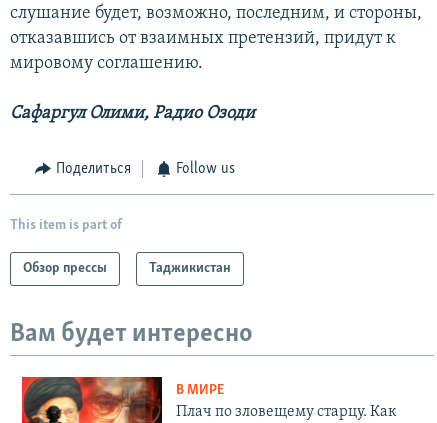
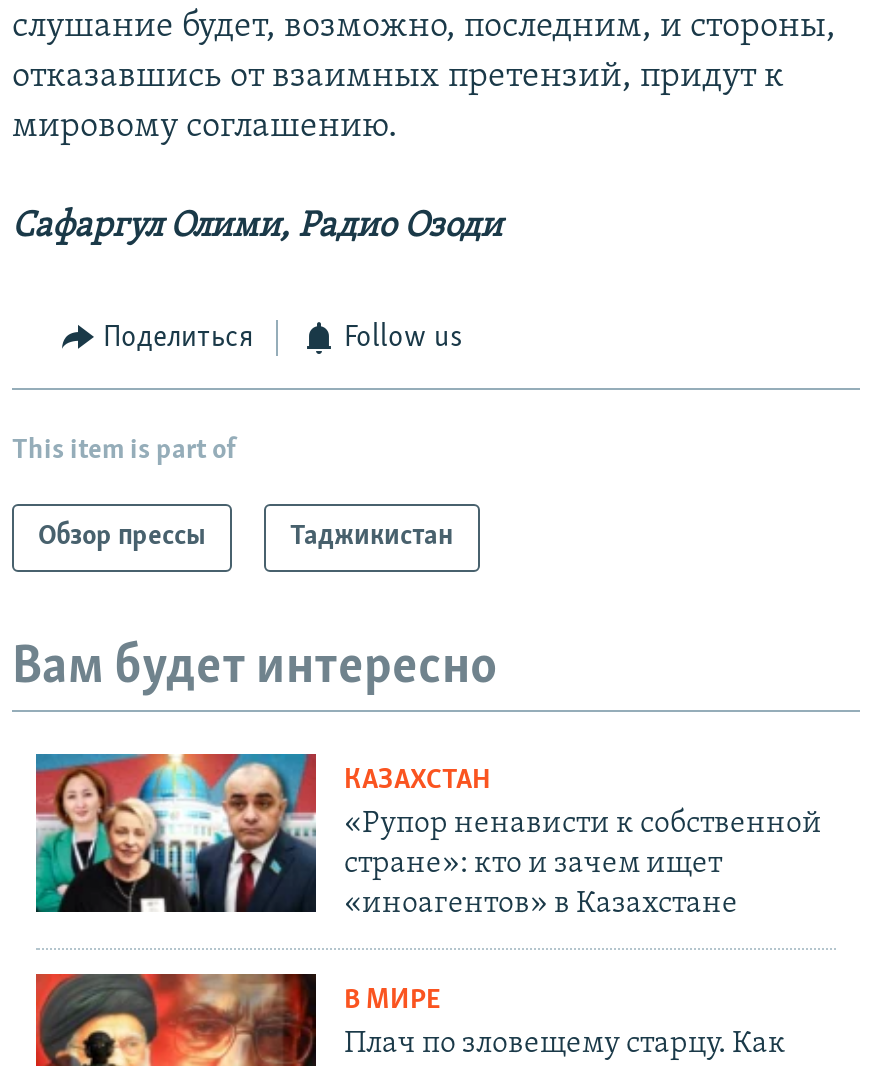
none -> [34,752,822,921] [image] | КАЗАХСТАН | «Рупор ненависти к собственной | стране»: кто и зачем ищет | «иноагентов» в Казахстане

